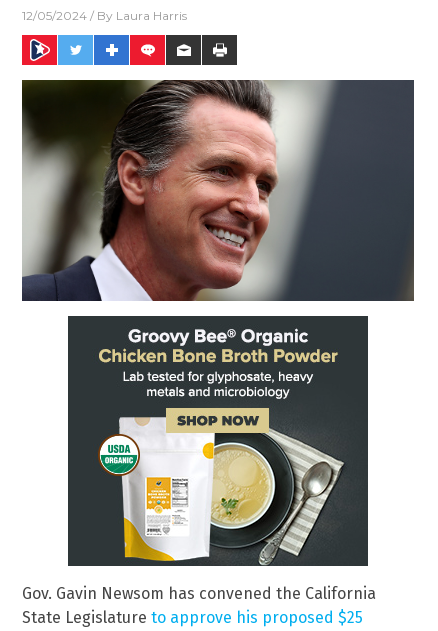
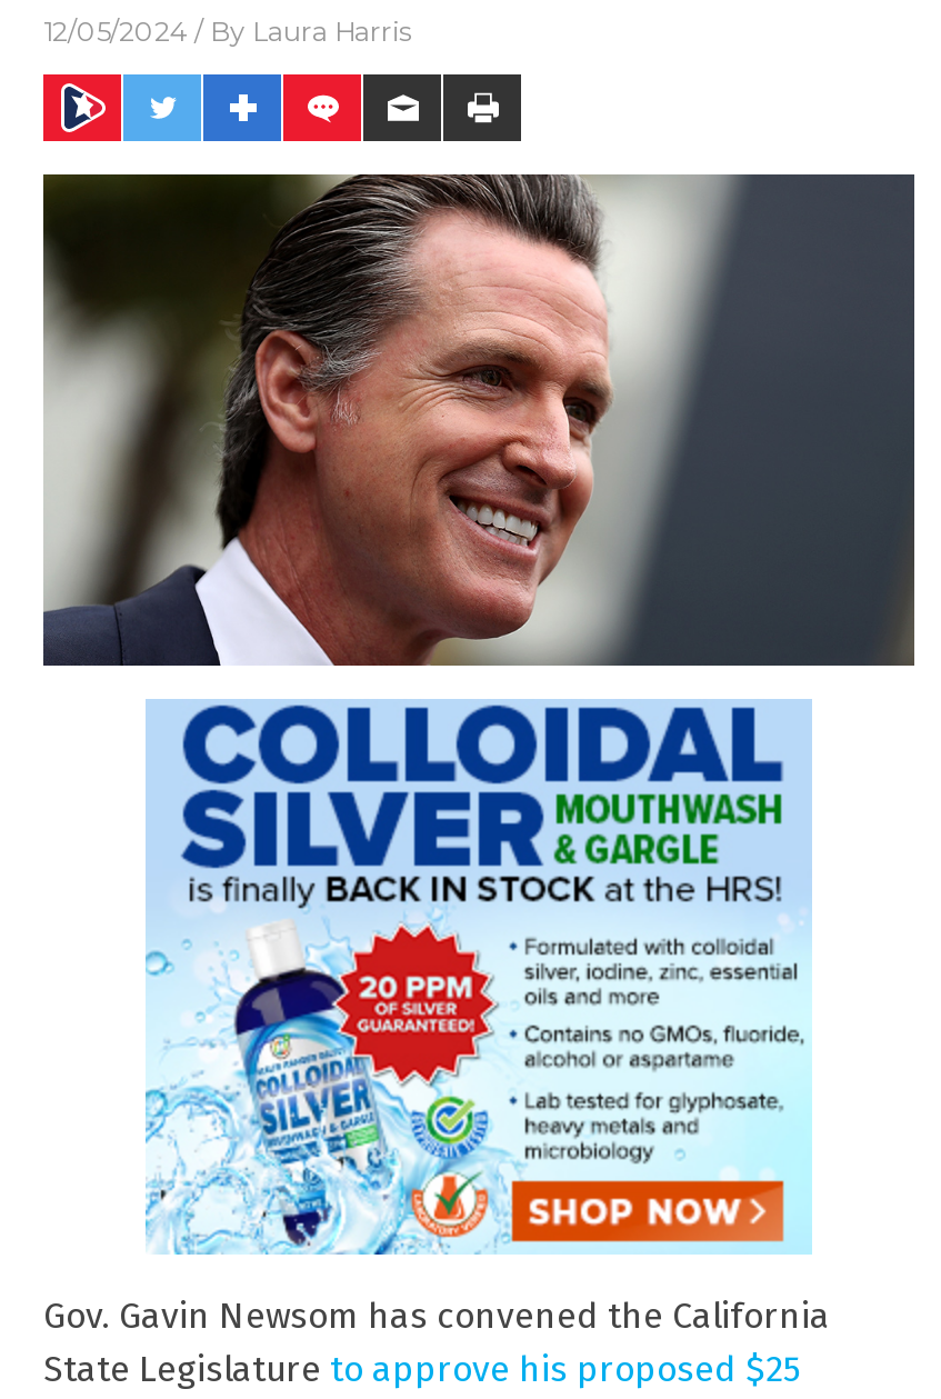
[67,315,369,567] [image] -> [143,699,812,1257] [image]

